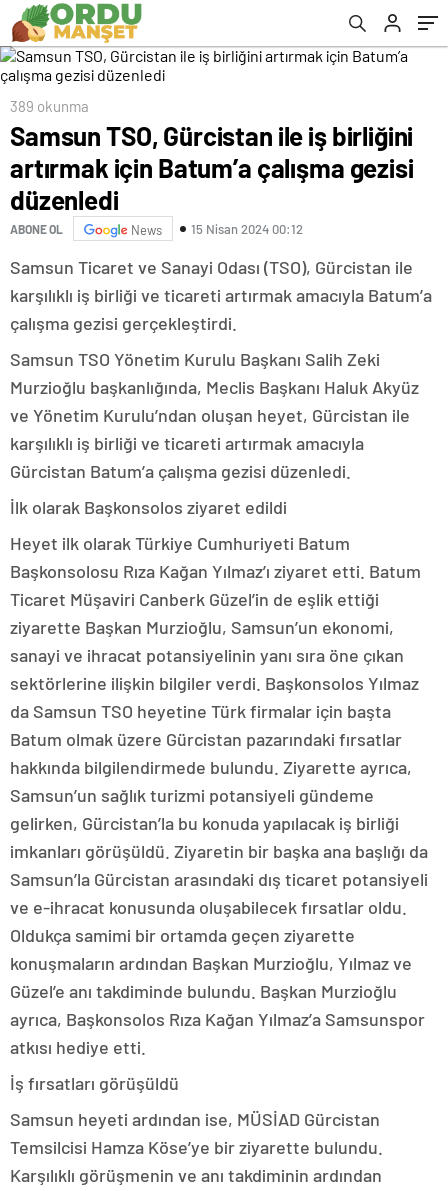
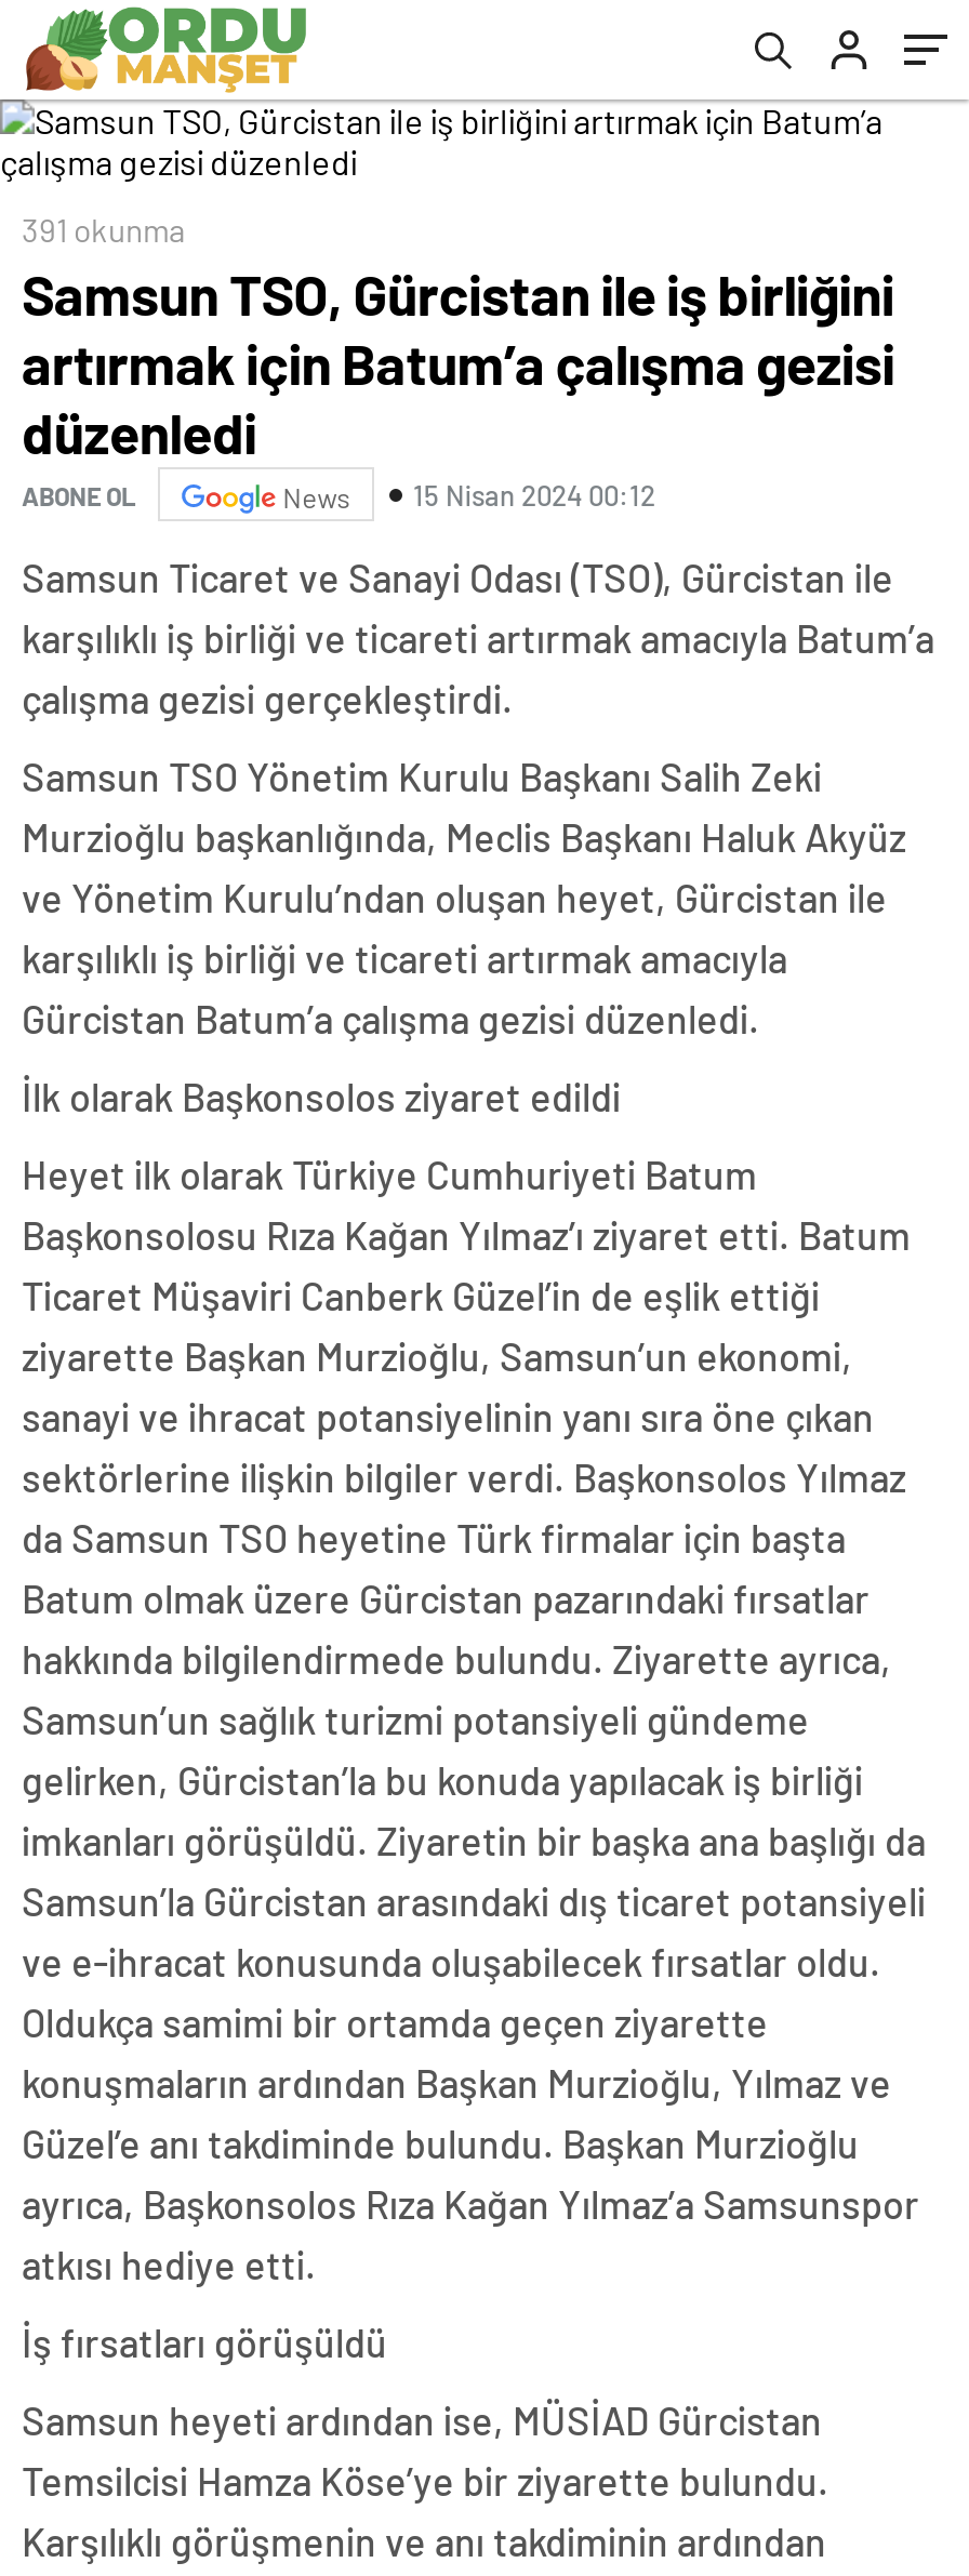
[10,97,89,115] 389 okunma -> [22,210,186,249] 391 okunma

